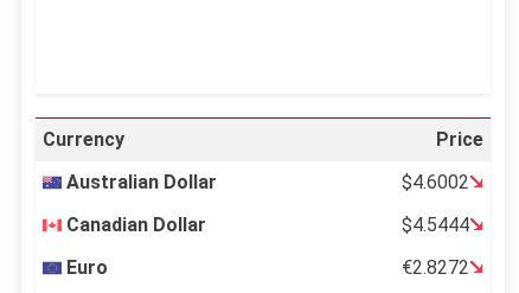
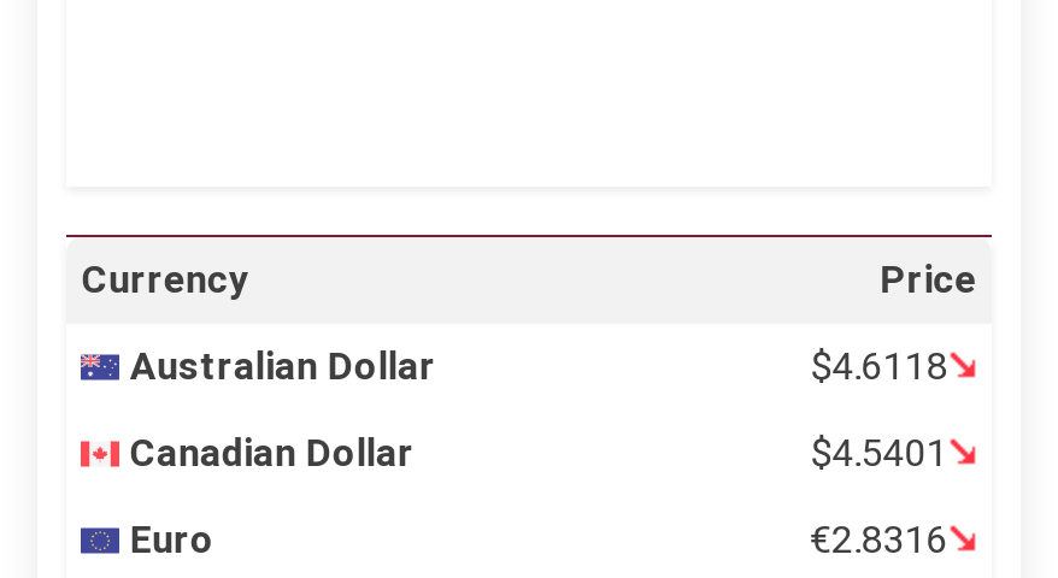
[401,171,469,193] $4.6002 -> [810,343,947,389] $4.6118
[401,214,469,236] $4.5444 -> [810,430,947,476] $4.5401
[401,256,469,279] €2.8272 -> [810,517,947,563] €2.8316

